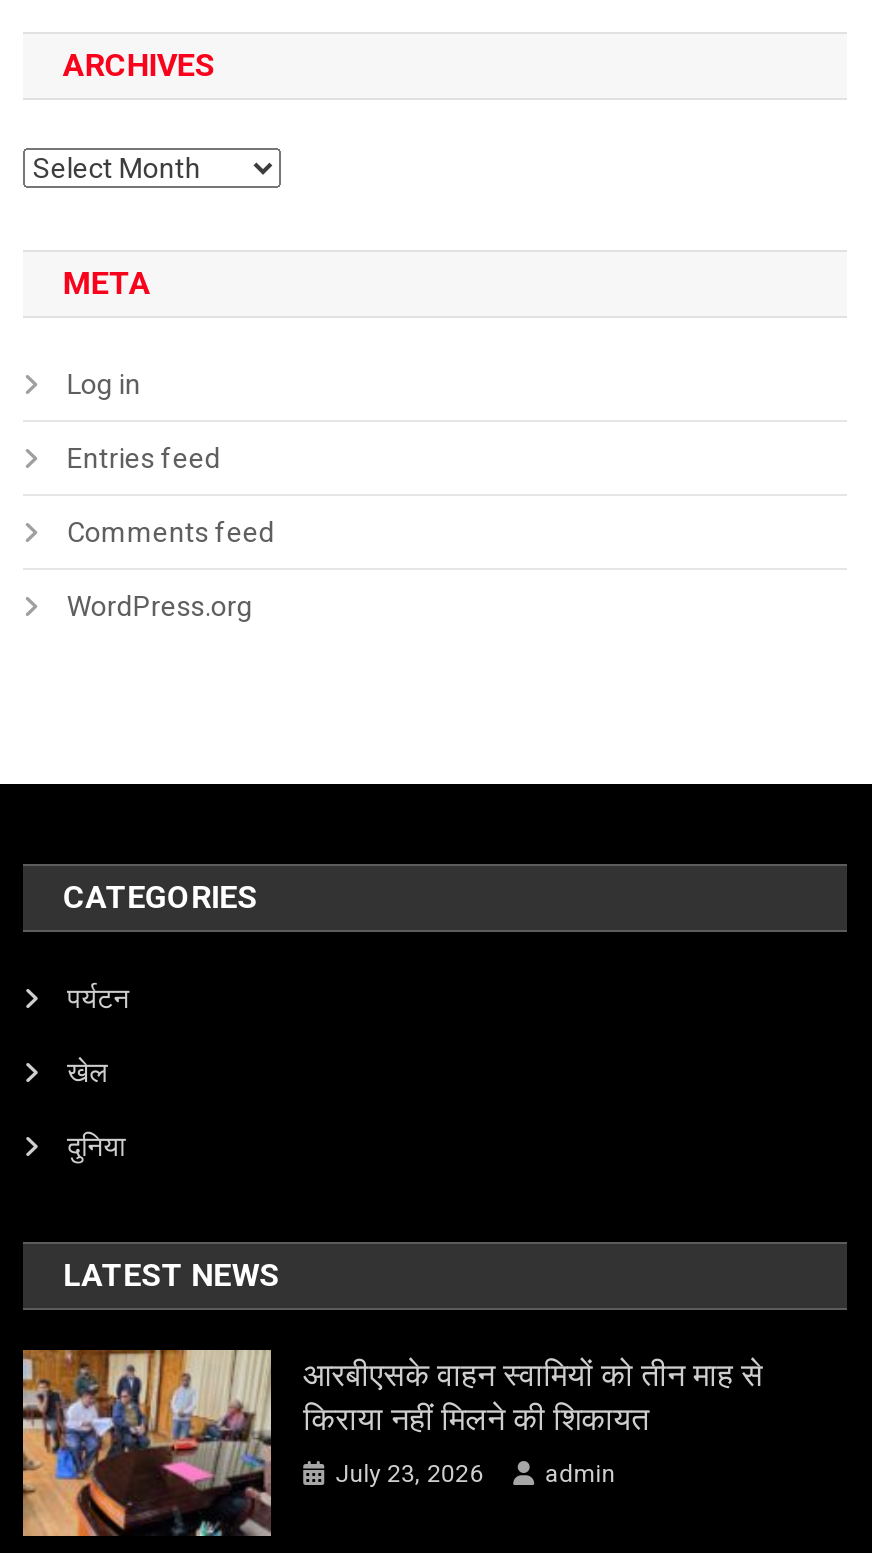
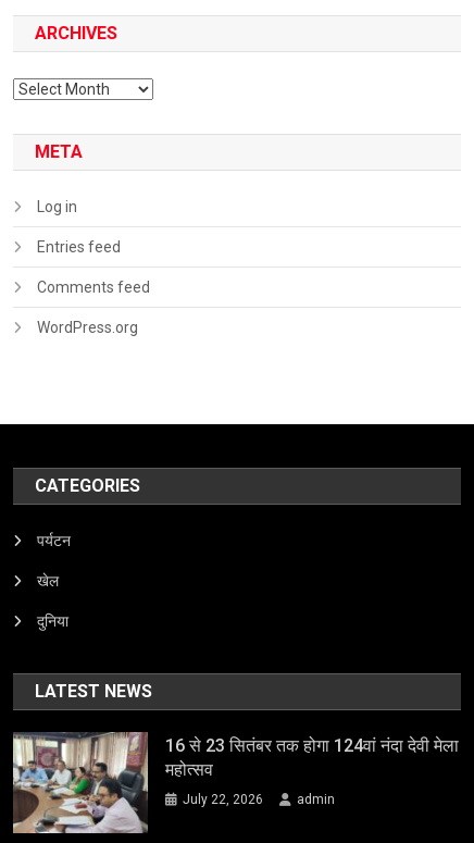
[21,1348,763,1538] [image] | आरबीएसके वाहन स्वामियों को तीन माह से | किराया नहीं मिलने की शिकायत -> [12,732,459,834] [image] | 16 से 23 सितंबर तक होगा 124वां नंदा देवी मेला | महोत्सव
[335,1461,483,1489] July 23, 2026 -> [183,792,263,807] July 22, 2026

